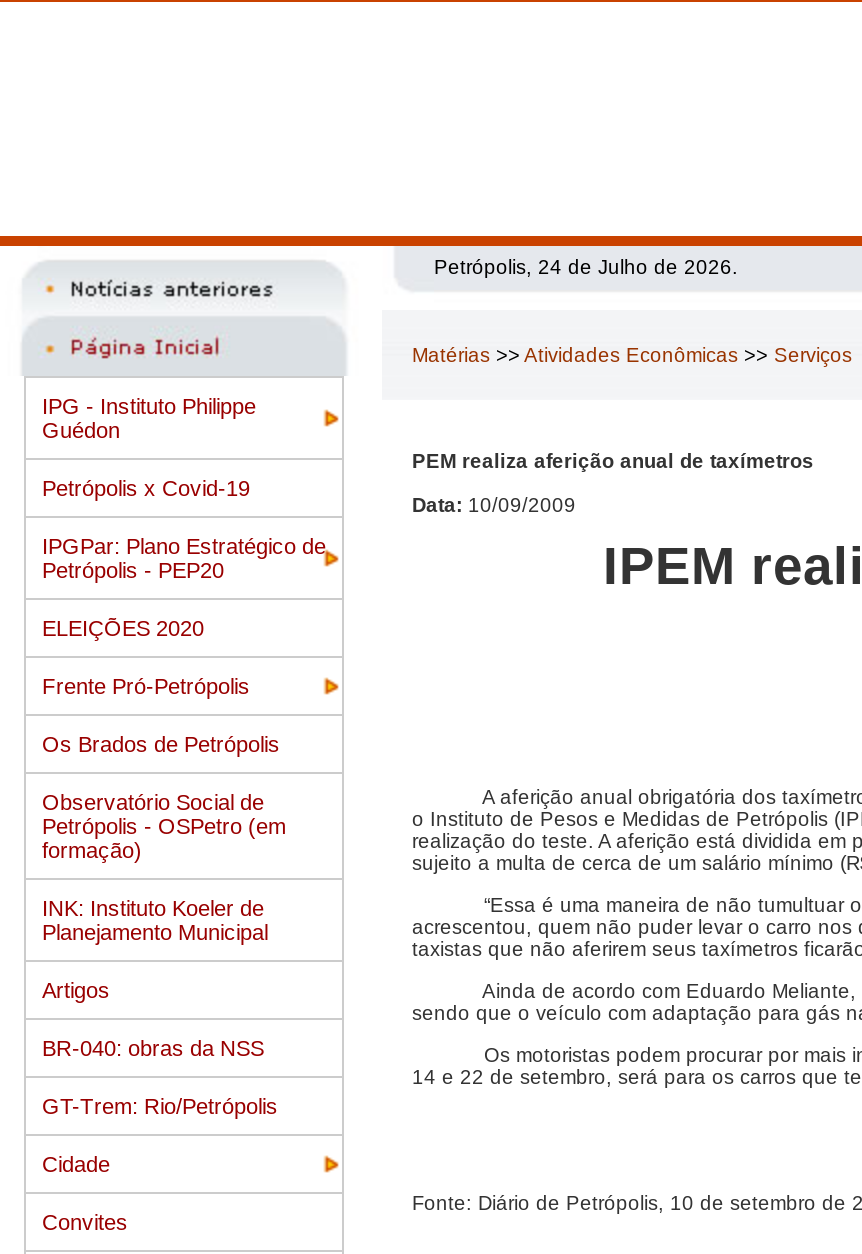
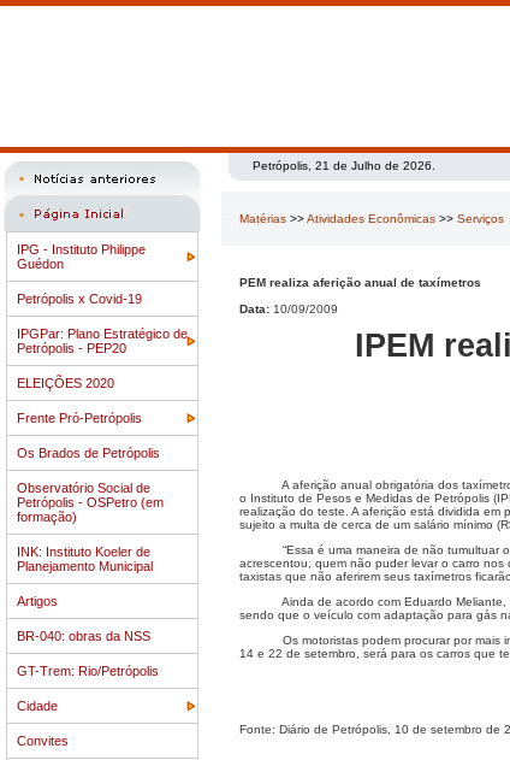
[434,256,738,278] Petrópolis, 24 de Julho de 2026. -> [253,159,435,172] Petrópolis, 21 de Julho de 2026.

